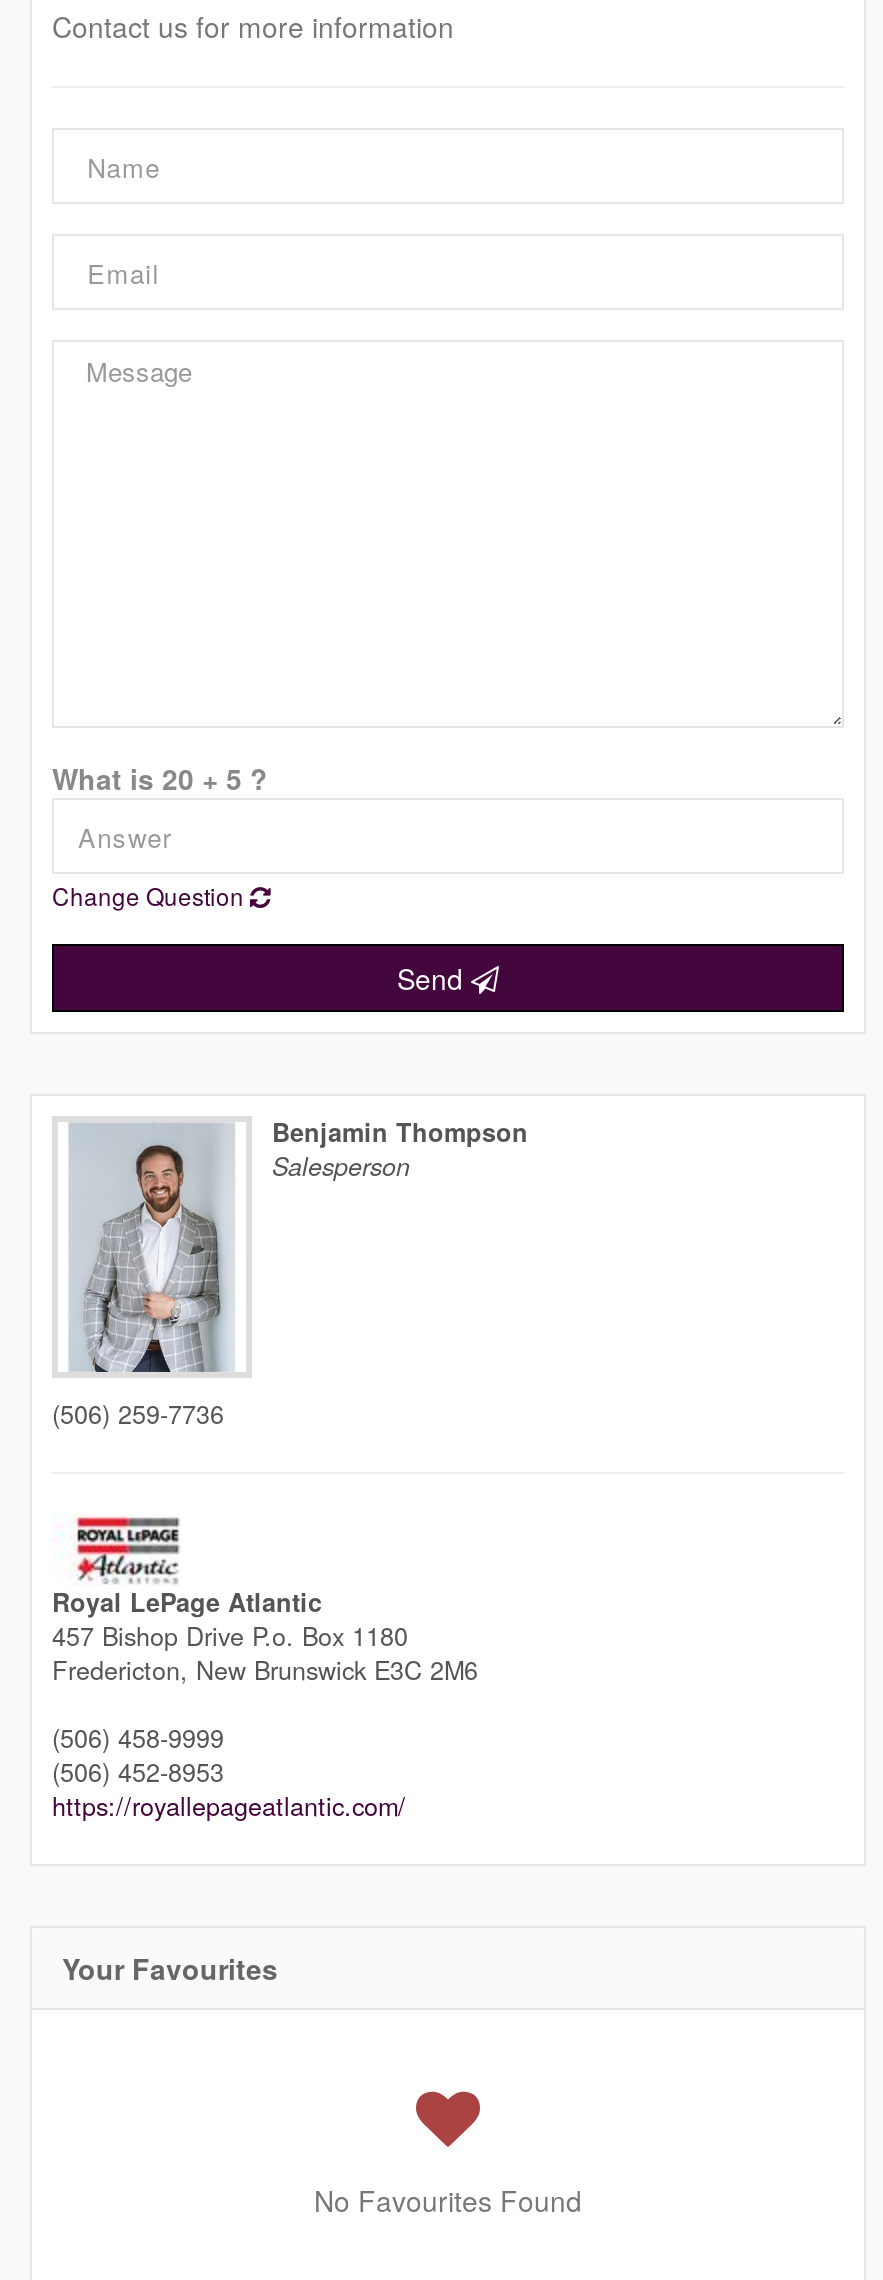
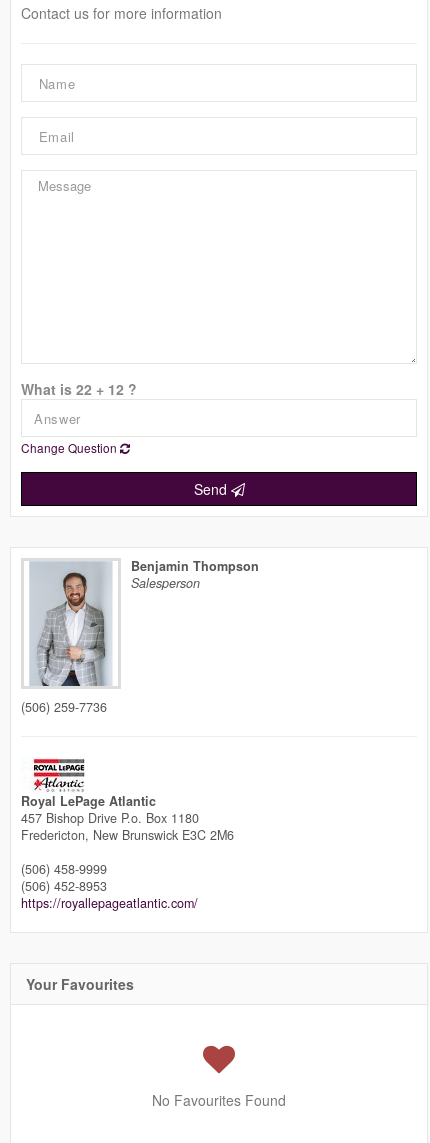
[52,758,268,798] What is 20 + 5 ? -> [21,379,137,399] What is 22 + 12 ?

